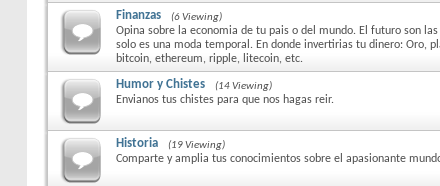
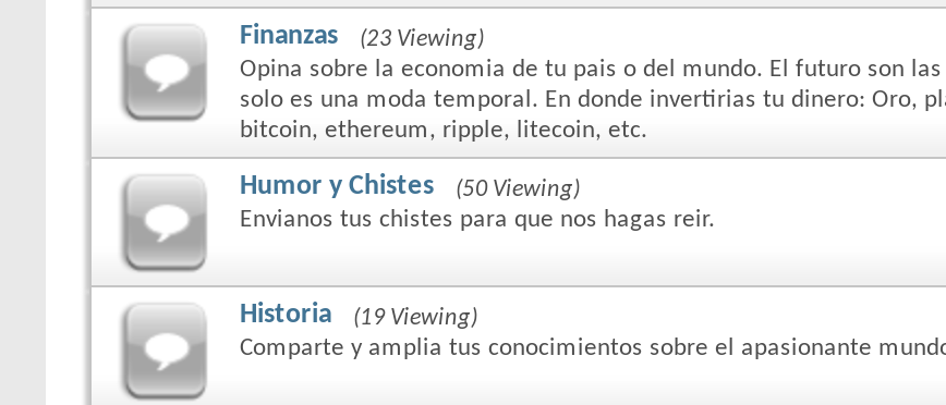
[116,9,222,23] Finanzas (6 Viewing) -> [240,22,484,53] Finanzas (23 Viewing)
[116,78,272,92] Humor y Chistes (14 Viewing) -> [240,172,580,203] Humor y Chistes (50 Viewing)

